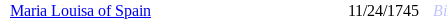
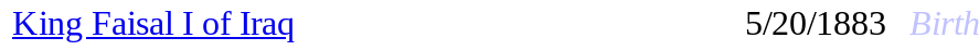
[10,2,419,19] Maria Louisa of Spain | 11/24/1745 -> [12,5,886,42] King Faisal I of Iraq | 5/20/1883

